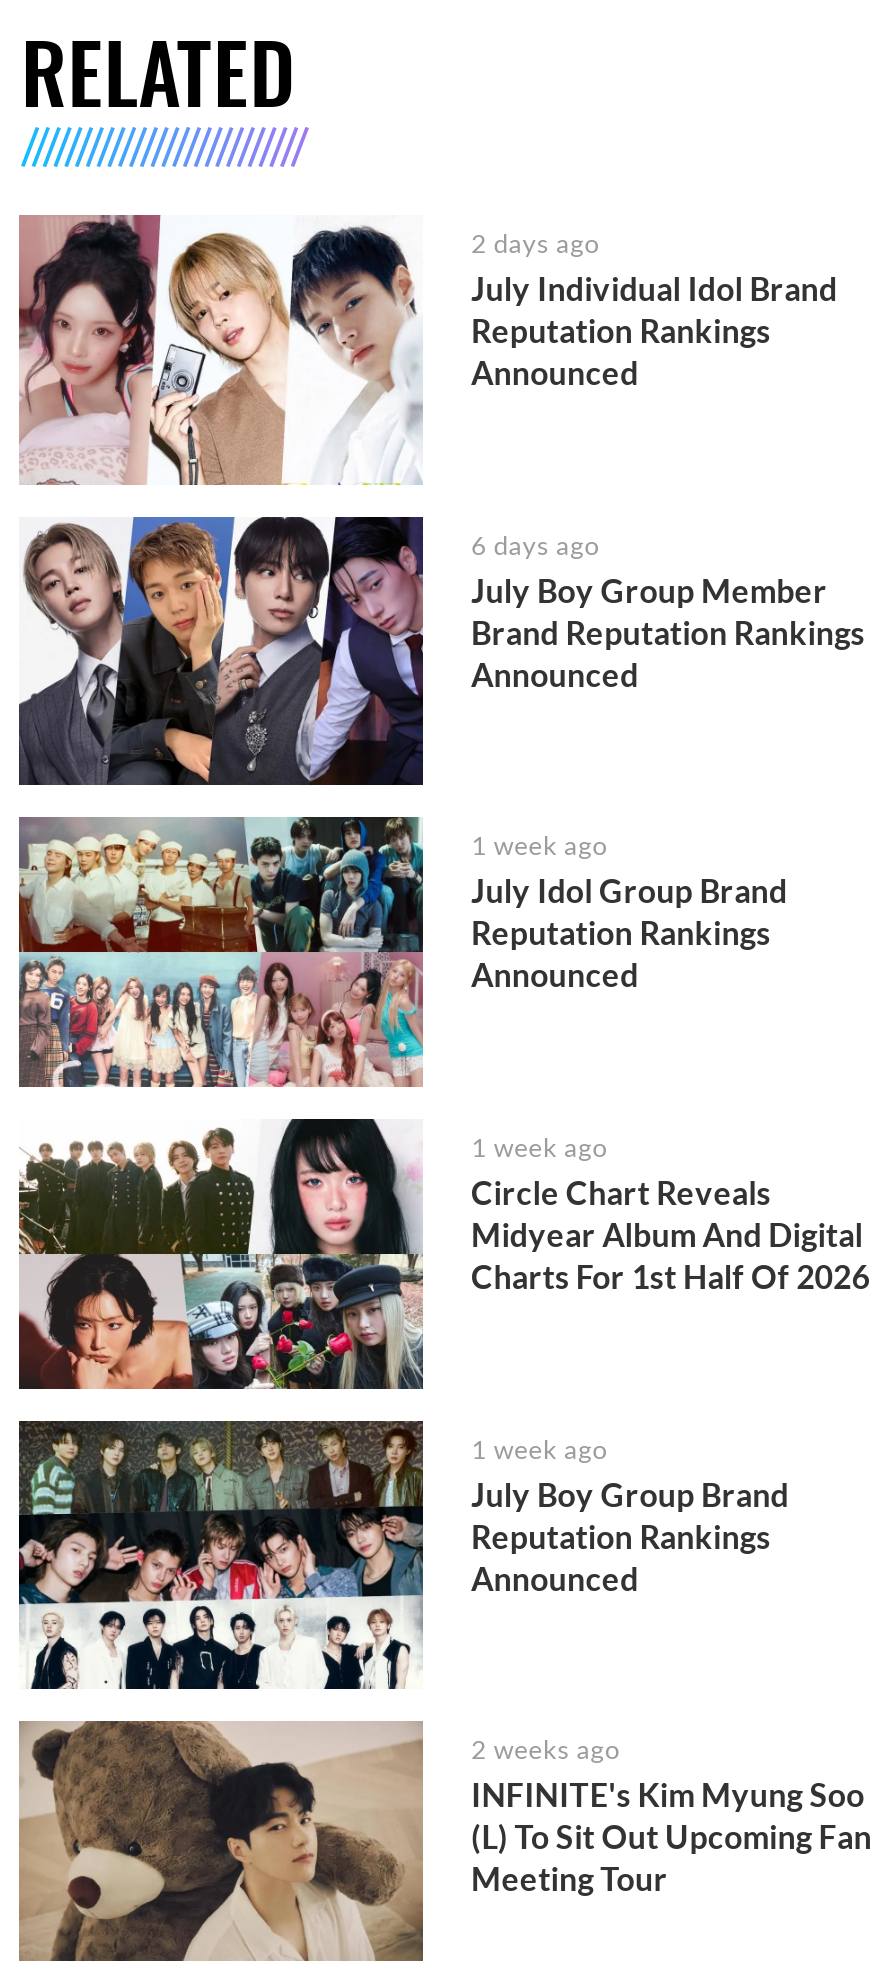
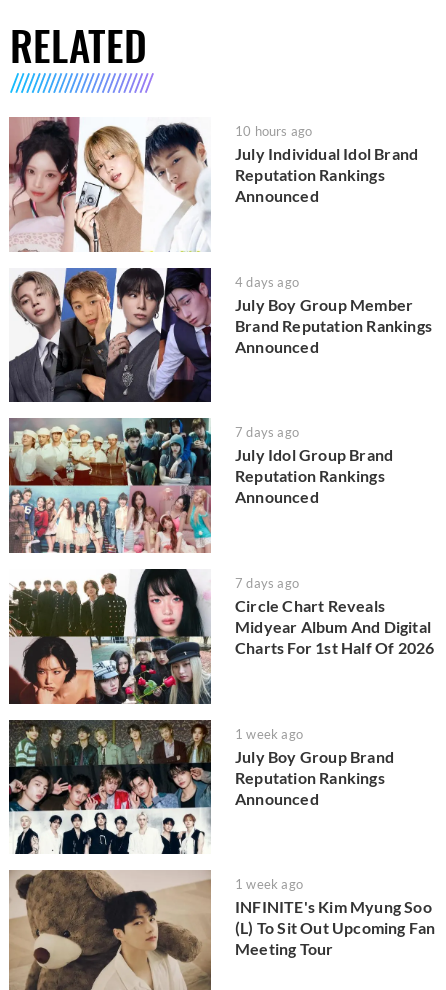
[471,228,599,260] 2 days ago -> [235,123,312,139] 10 hours ago
[471,529,599,561] 6 days ago -> [235,274,299,290] 4 days ago
[471,830,607,862] 1 week ago -> [235,424,299,440] 7 days ago
[471,1131,607,1163] 1 week ago -> [235,575,299,591] 7 days ago
[471,1733,619,1765] 2 weeks ago -> [235,876,303,892] 1 week ago

